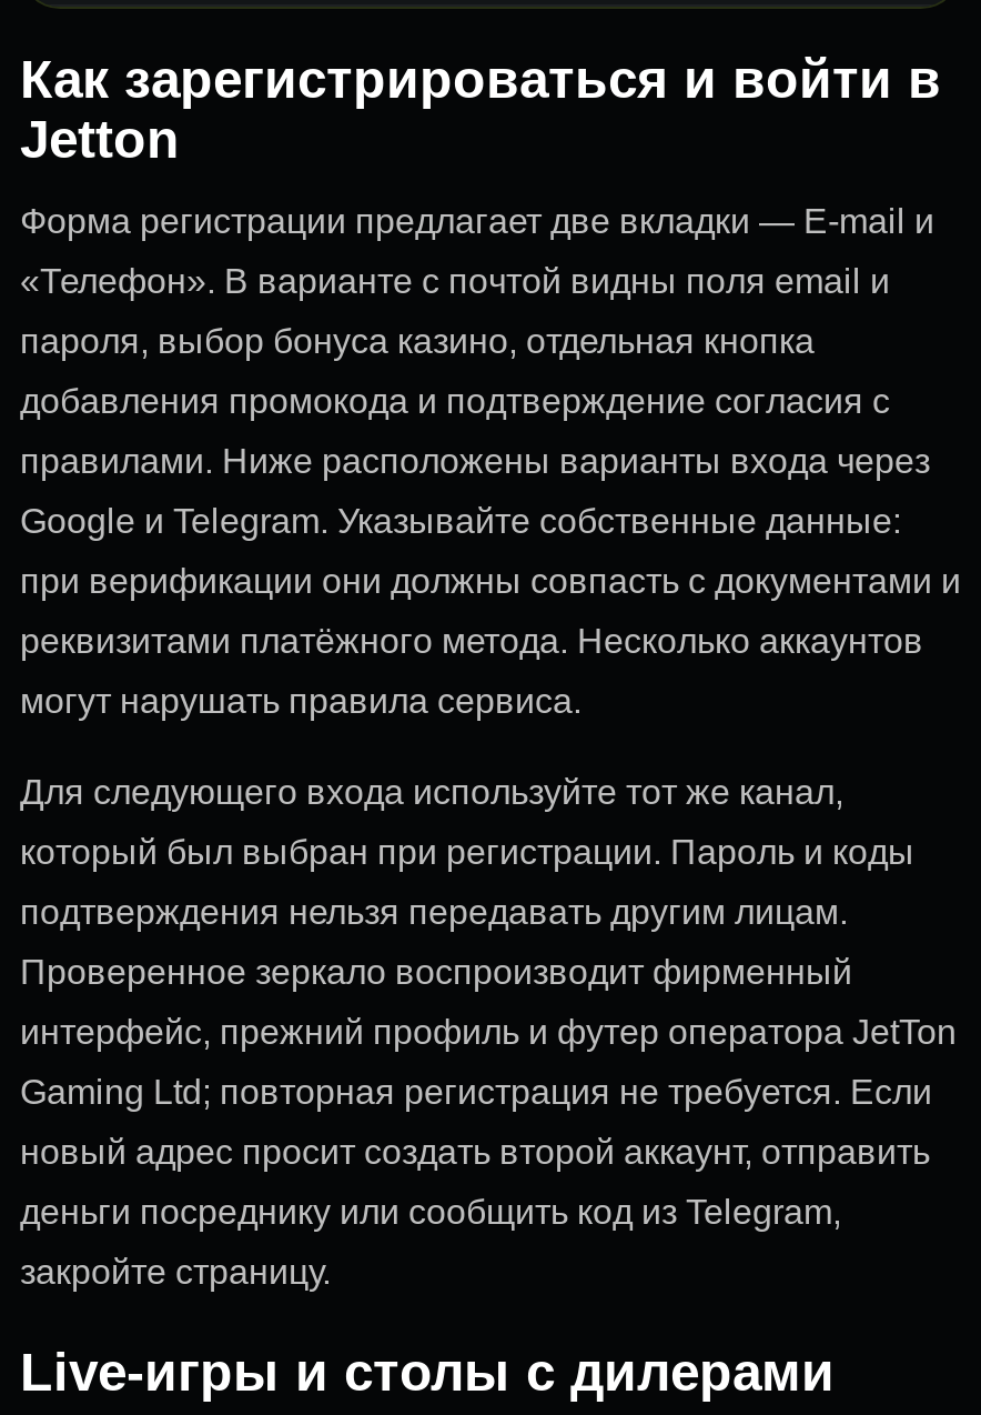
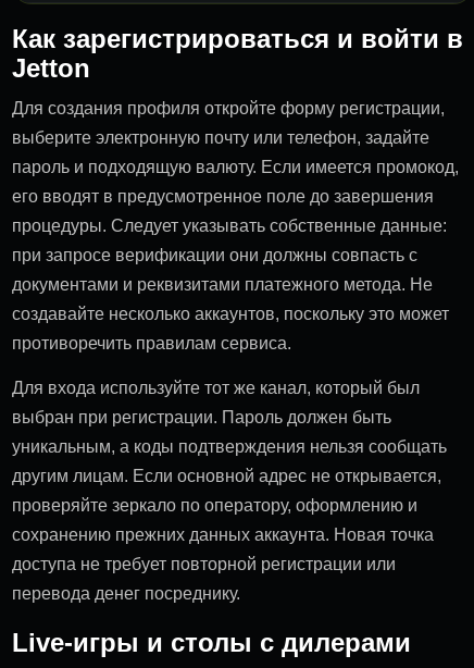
[20,202,961,1291] Форма регистрации предлагает две вкладки — E-mail и | «Телефон». В варианте с почтой видны поля email и | пароля, выбор бонуса казино, отдельная кнопка | добавления промокода и подтверждение согласия с | правилами. Ниже расположены варианты входа через | Google и Telegram. Указывайте собственные данные: | при верификации они должны совпасть с документами и | реквизитами платёжного метода. Несколько аккаунтов | могут нарушать правила сервиса. | Для следующего входа используйте тот же канал, | который был выбран при регистрации. Пароль и коды | подтверждения нельзя передавать другим лицам. | Проверенное зеркало воспроизводит фирменный | интерфейс, прежний профиль и футер оператора JetTon | Gaming Ltd; повторная регистрация не требуется. Если | новый адрес просит создать второй аккаунт, отправить | деньги посреднику или сообщить код из Telegram, | закройте страницу. -> [12,99,459,603] Для создания профиля откройте форму регистрации, | выберите электронную почту или телефон, задайте | пароль и подходящую валюту. Если имеется промокод, | его вводят в предусмотренное поле до завершения | процедуры. Следует указывать собственные данные: | при запросе верификации они должны совпасть с | документами и реквизитами платежного метода. Не | создавайте несколько аккаунтов, поскольку это может | противоречить правилам сервиса. | Для входа используйте тот же канал, который был | выбран при регистрации. Пароль должен быть | уникальным, а коды подтверждения нельзя сообщать | другим лицам. Если основной адрес не открывается, | проверяйте зеркало по оператору, оформлению и | сохранению прежних данных аккаунта. Новая точка | доступа не требует повторной регистрации или | перевода денег посреднику.

